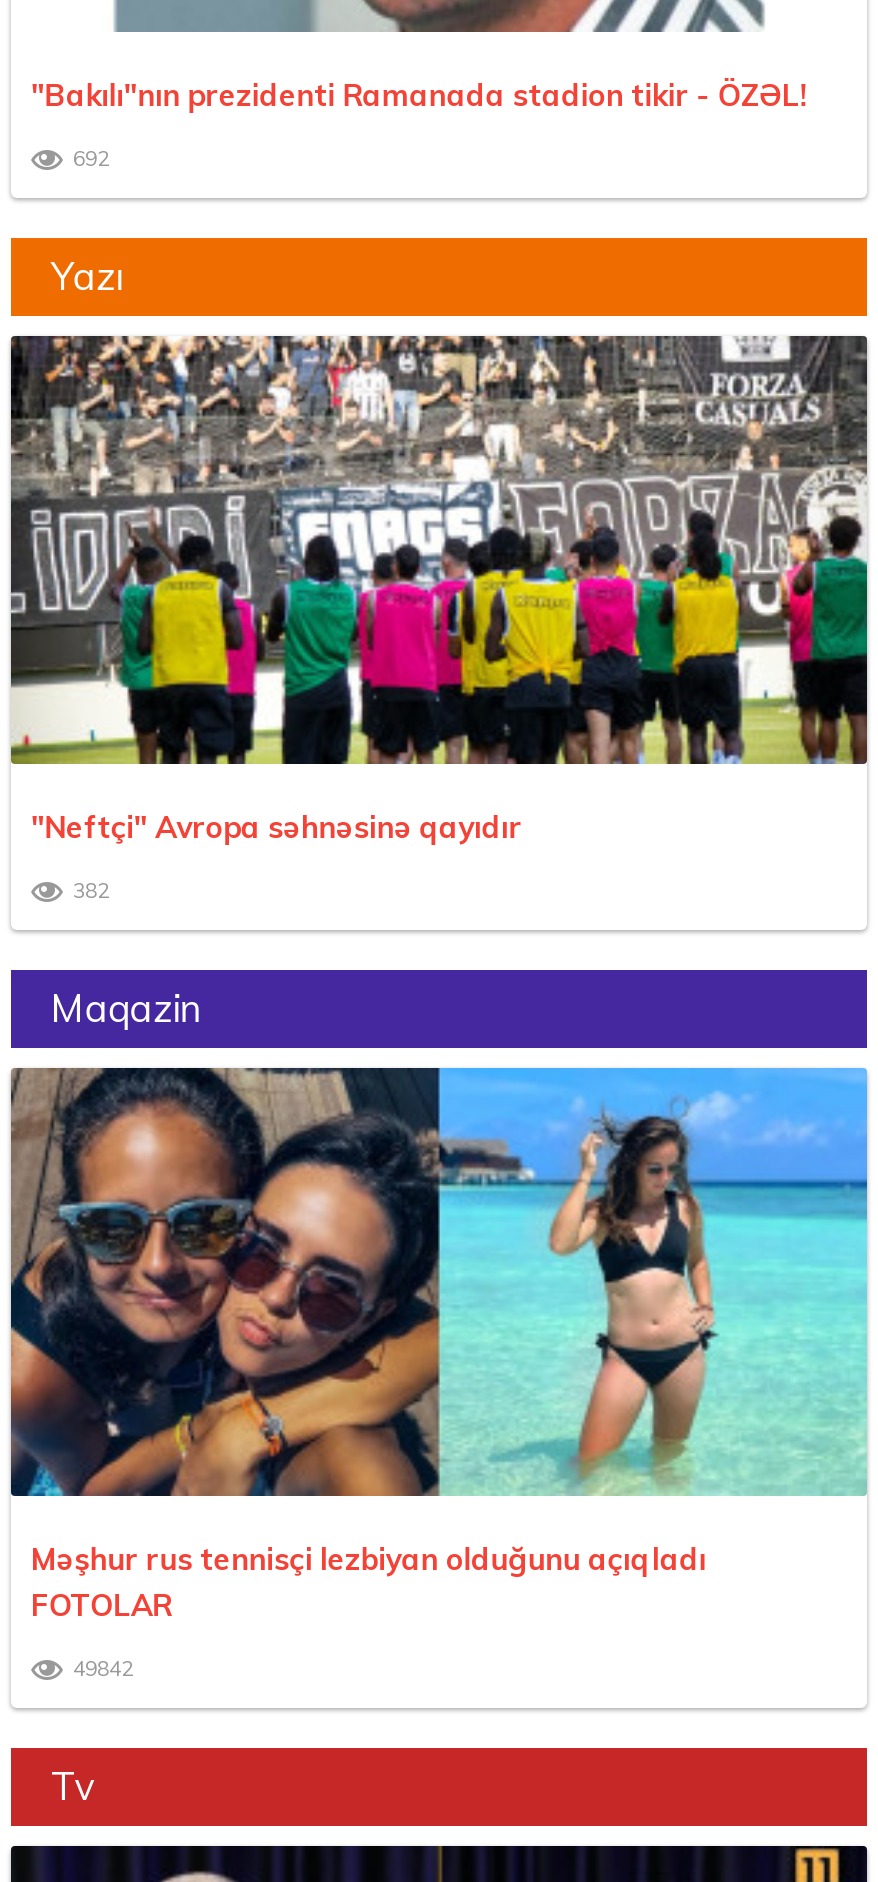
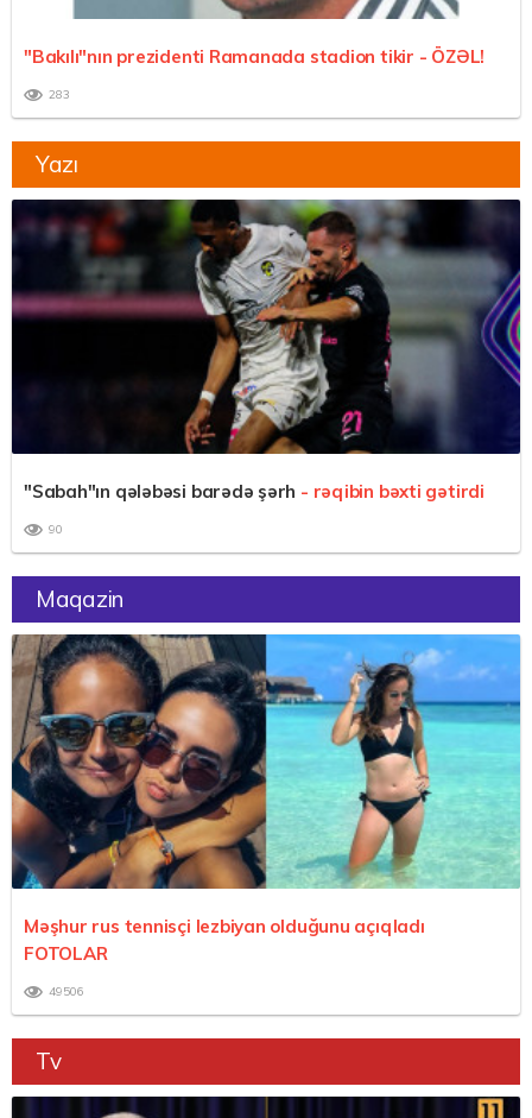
[73,147,109,173] 692 -> [49,87,70,103] 283
[9,334,869,845] [image] | "Neftçi" Avropa səhnəsinə qayıdır -> [11,198,521,502] [image] | "Sabah"ın qələbəsi barədə şərh - rəqibin bəxti gətirdi
[73,879,109,905] 382 -> [49,522,63,537] 90
[73,1657,133,1683] 49842 -> [49,984,84,1000] 49506

